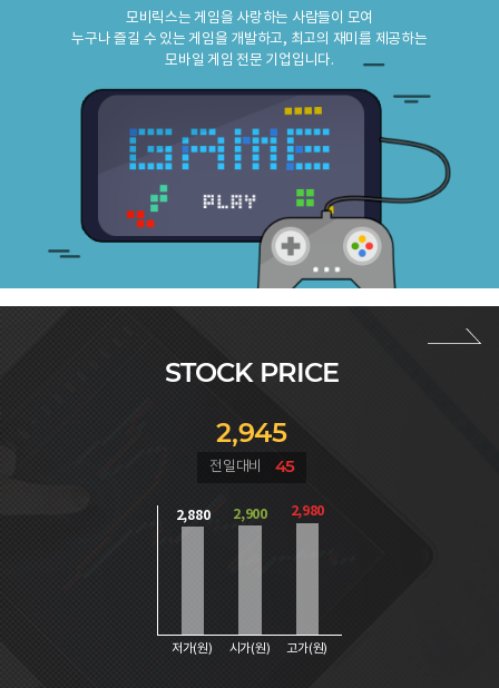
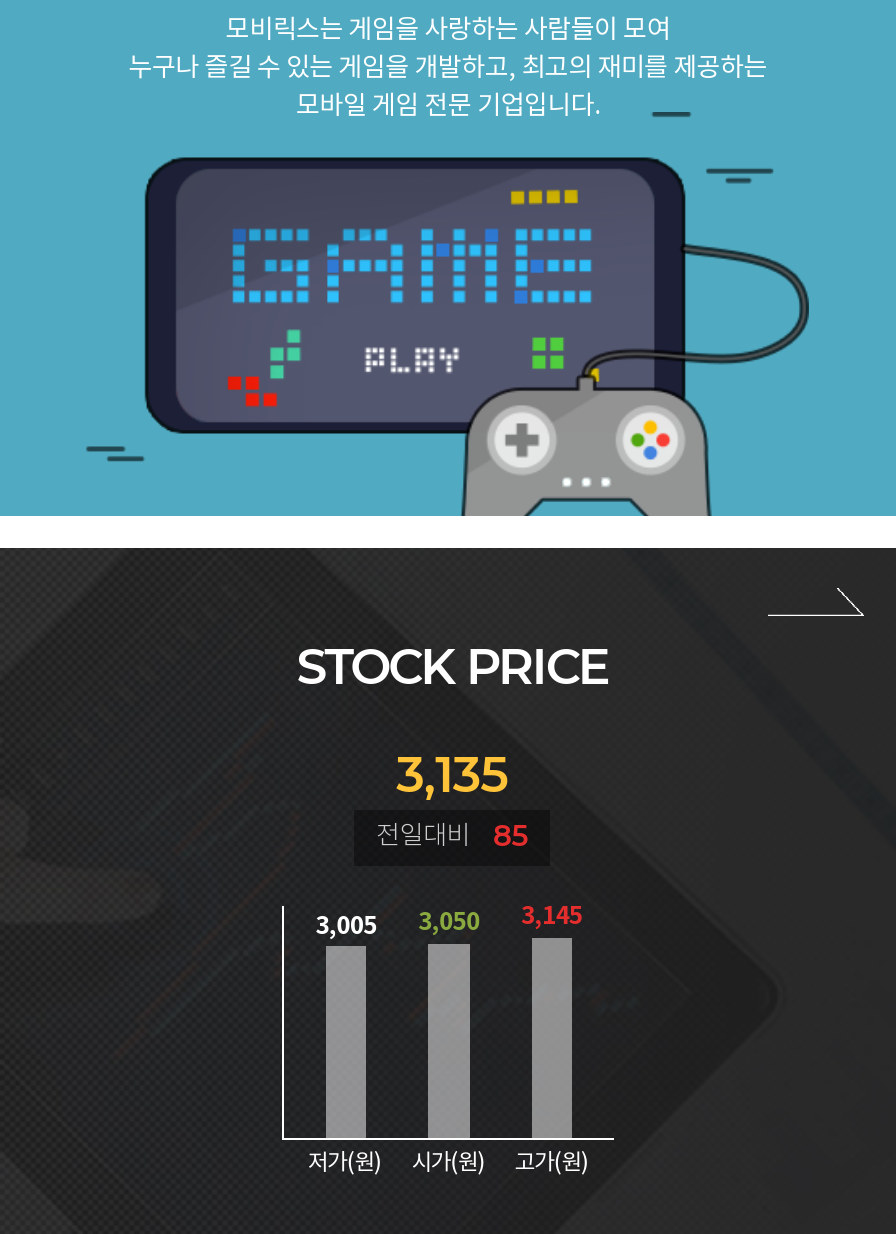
[216,415,287,449] 2,945 -> [396,744,508,804] 3,135
[210,457,294,477] 전일대비 45 -> [376,819,528,855] 전일대비 85
[176,507,210,523] 2,880 -> [315,911,377,939] 3,005
[233,506,267,522] 2,900 -> [418,909,480,937] 3,050
[290,503,324,519] 2,980 -> [521,902,582,930] 3,145

